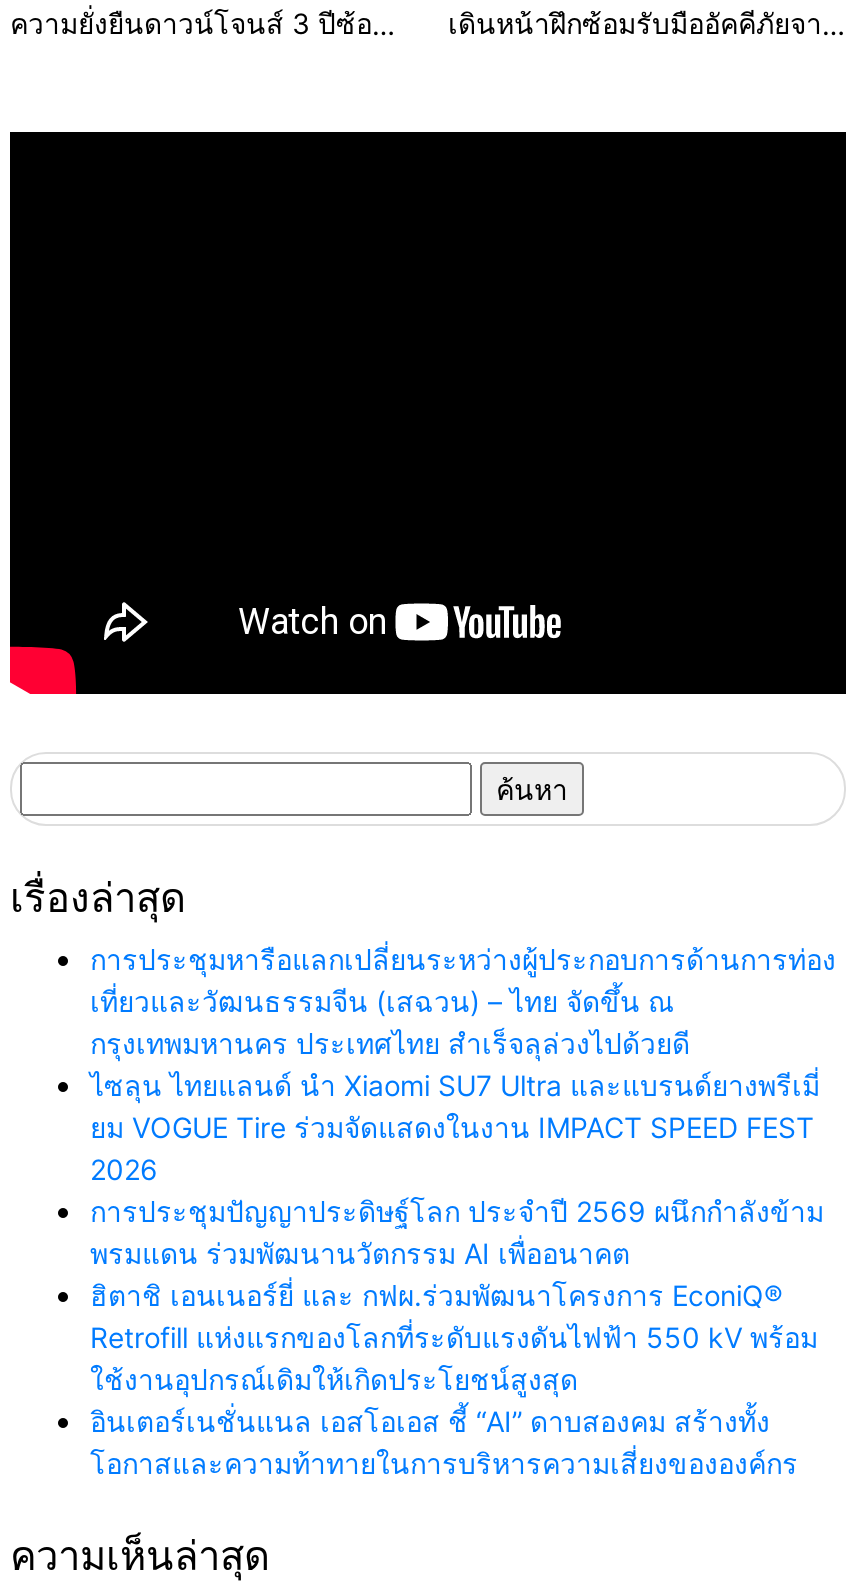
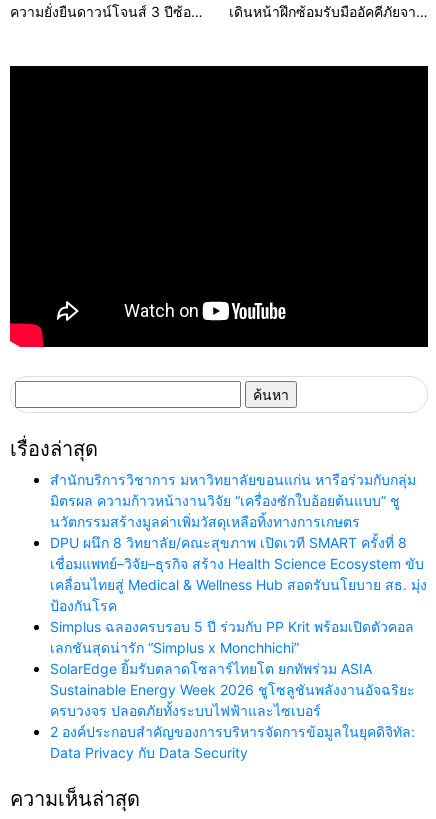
[90,943,836,1481] การประชุมหารือแลกเปลี่ยนระหว่างผู้ประกอบการด้านการท่อง | เที่ยวและวัฒนธรรมจีน (เสฉวน) – ไทย จัดขึ้น ณ | กรุงเทพมหานคร ประเทศไทย สำเร็จลุล่วงไปด้วยดี | ไซลุน ไทยแลนด์ นำ Xiaomi SU7 Ultra และแบรนด์ยางพรีเมี่ | ยม VOGUE Tire ร่วมจัดแสดงในงาน IMPACT SPEED FEST | 2026 | การประชุมปัญญาประดิษฐ์โลก ประจำปี 2569 ผนึกกำลังข้าม | พรมแดน ร่วมพัฒนานวัตกรรม AI เพื่ออนาคต | ฮิตาชิ เอนเนอร์ยี่ และ กฟผ.ร่วมพัฒนาโครงการ EconiQ® | Retrofill แห่งแรกของโลกที่ระดับแรงดันไฟฟ้า 550 kV พร้อม | ใช้งานอุปกรณ์เดิมให้เกิดประโยชน์สูงสุด | อินเตอร์เนชั่นแนล เอสโอเอส ชี้ “AI” ดาบสองคม สร้างทั้ง | โอกาสและความท้าทายในการบริหารความเสี่ยงขององค์กร -> [50,471,427,761] สำนักบริการวิชาการ มหาวิทยาลัยขอนแก่น หารือร่วมกับกลุ่ม | มิตรผล ความก้าวหน้างานวิจัย “เครื่องซักใบอ้อยต้นแบบ” ชู | นวัตกรรมสร้างมูลค่าเพิ่มวัสดุเหลือทิ้งทางการเกษตร | DPU ผนึก 8 วิทยาลัย/คณะสุขภาพ เปิดเวที SMART ครั้งที่ 8 | เชื่อมแพทย์–วิจัย–ธุรกิจ สร้าง Health Science Ecosystem ขับ | เคลื่อนไทยสู่ Medical & Wellness Hub สอดรับนโยบาย สธ. มุ่ง | ป้องกันโรค | Simplus ฉลองครบรอบ 5 ปี ร่วมกับ PP Krit พร้อมเปิดตัวคอล | เลกชันสุดน่ารัก “Simplus x Monchhichi” | SolarEdge ยิ้มรับตลาดโซลาร์ไทยโต ยกทัพร่วม ASIA | Sustainable Energy Week 2026 ชูโซลูชันพลังงานอัจฉริยะ | ครบวงจร ปลอดภัยทั้งระบบไฟฟ้าและไซเบอร์ | 2 องค์ประกอบสำคัญของการบริหารจัดการข้อมูลในยุคดิจิทัล: | Data Privacy กับ Data Security

